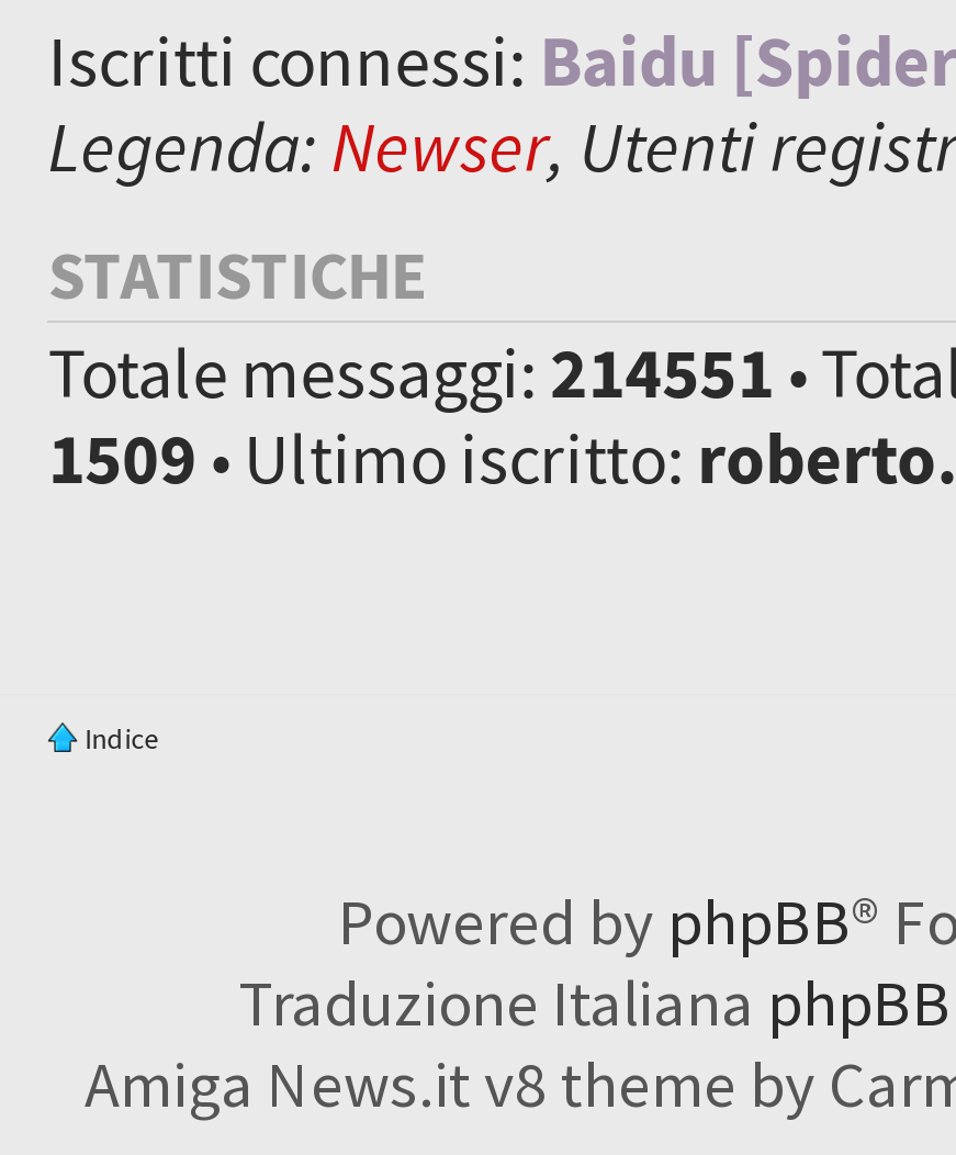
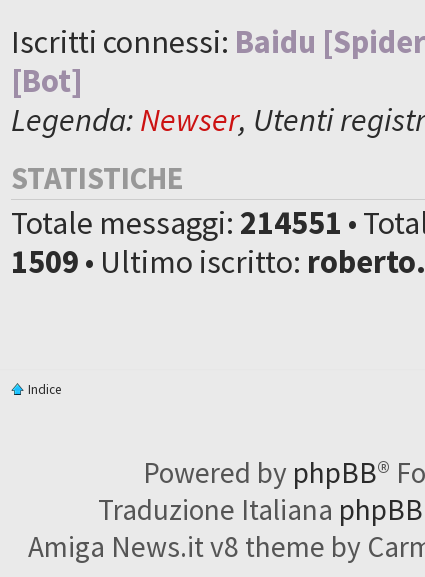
none -> [11,60,83,101] [Bot]

